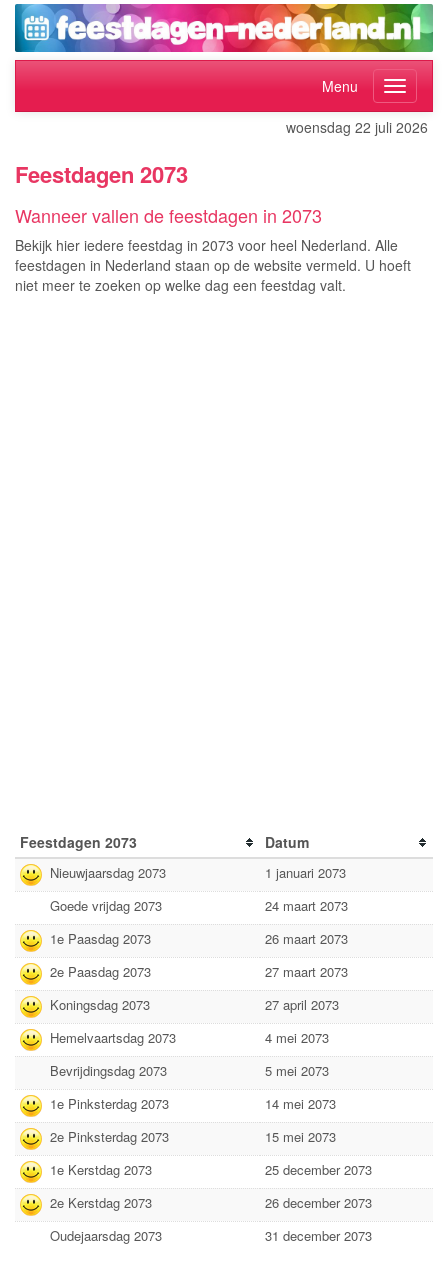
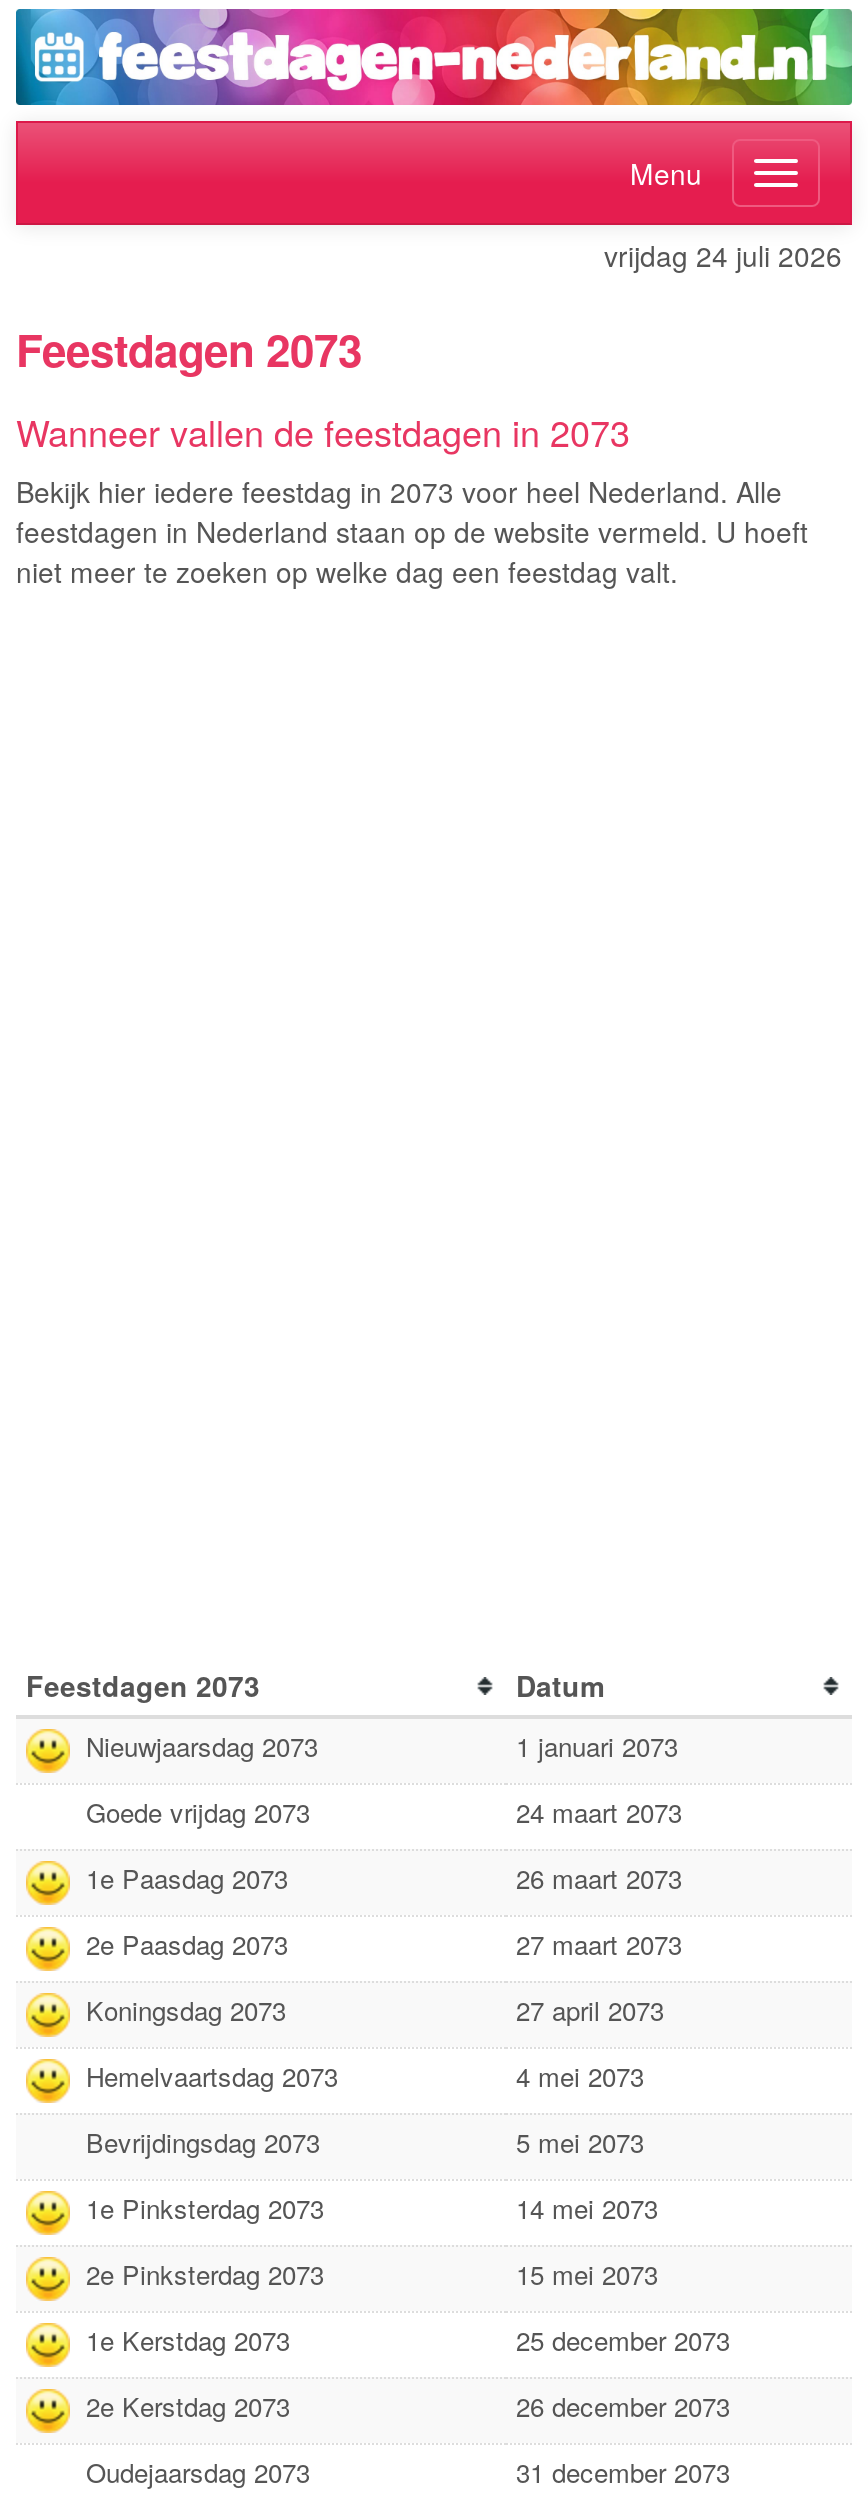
[286,117,428,137] woensdag 22 juli 2026 -> [604,234,842,274] vrijdag 24 juli 2026

